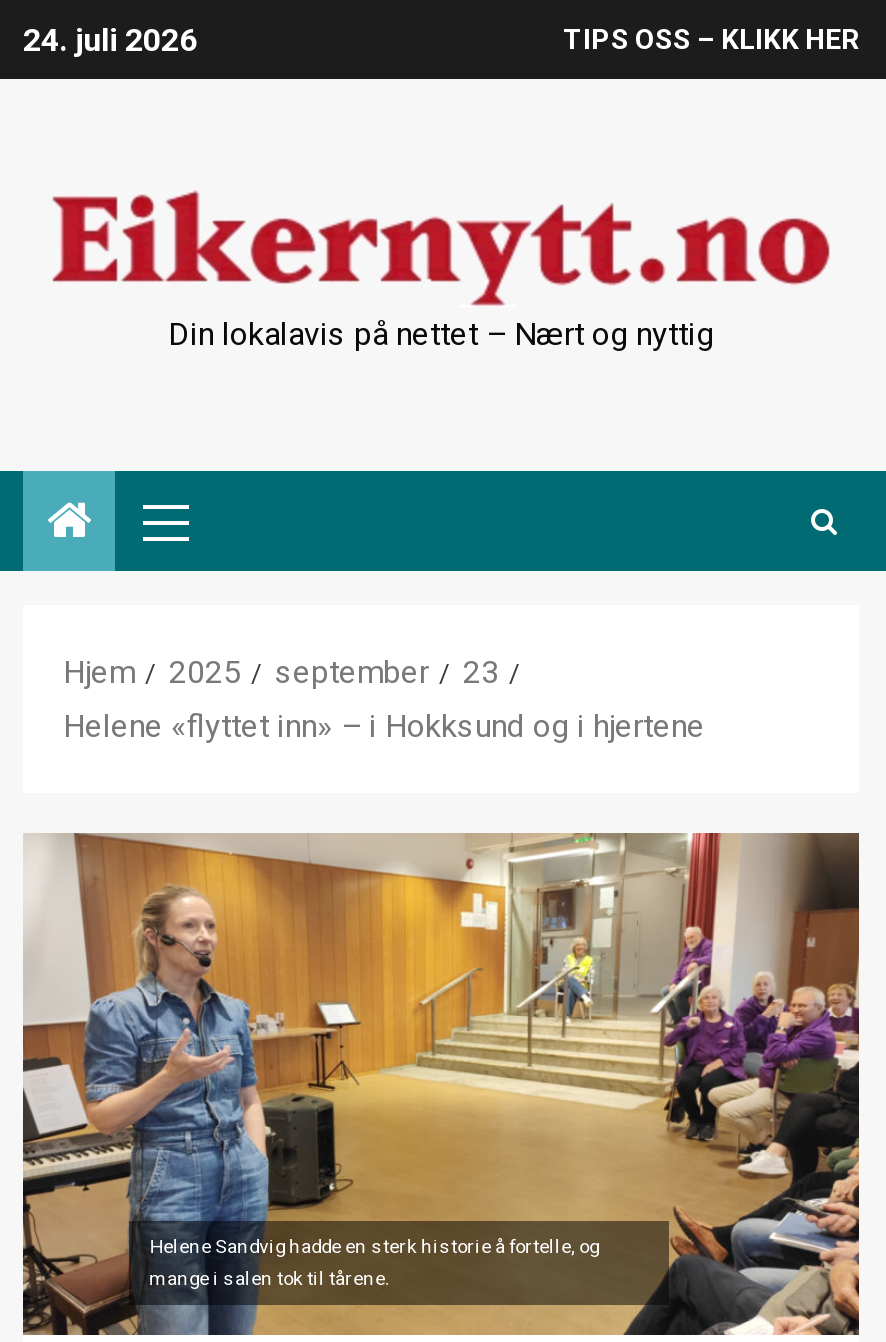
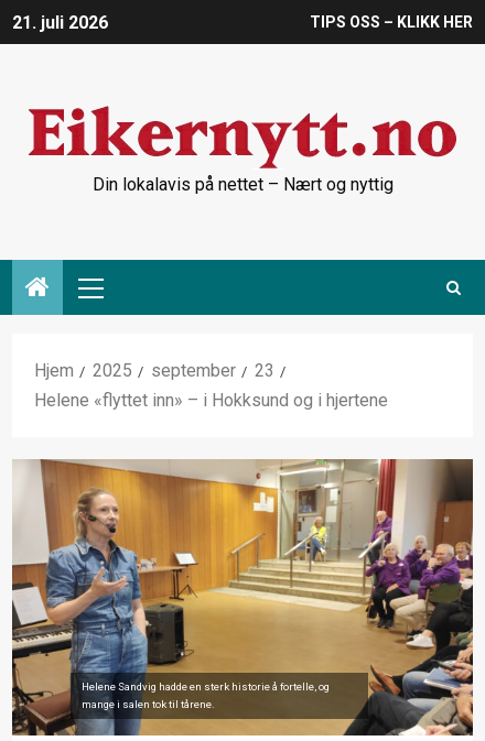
[23,21,197,59] 24. juli 2026 -> [12,12,108,33] 21. juli 2026

